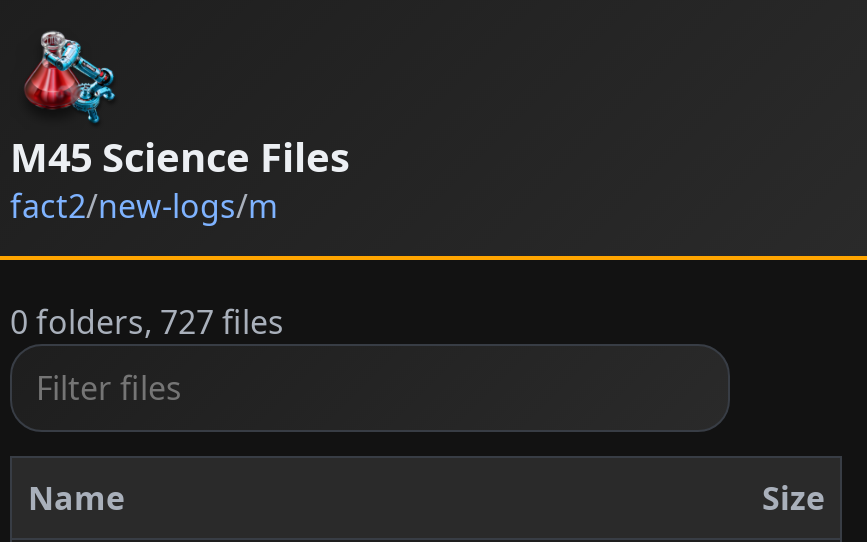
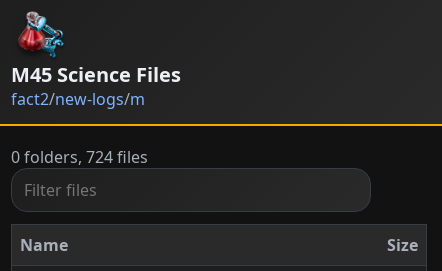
[10,300,284,344] 0 folders, 727 files -> [11,146,148,168] 0 folders, 724 files

